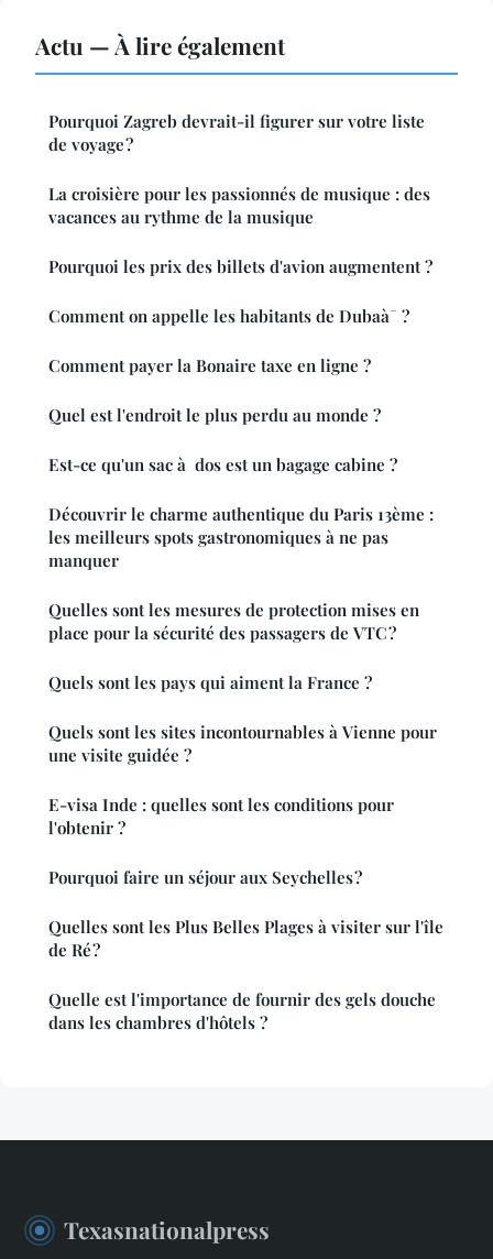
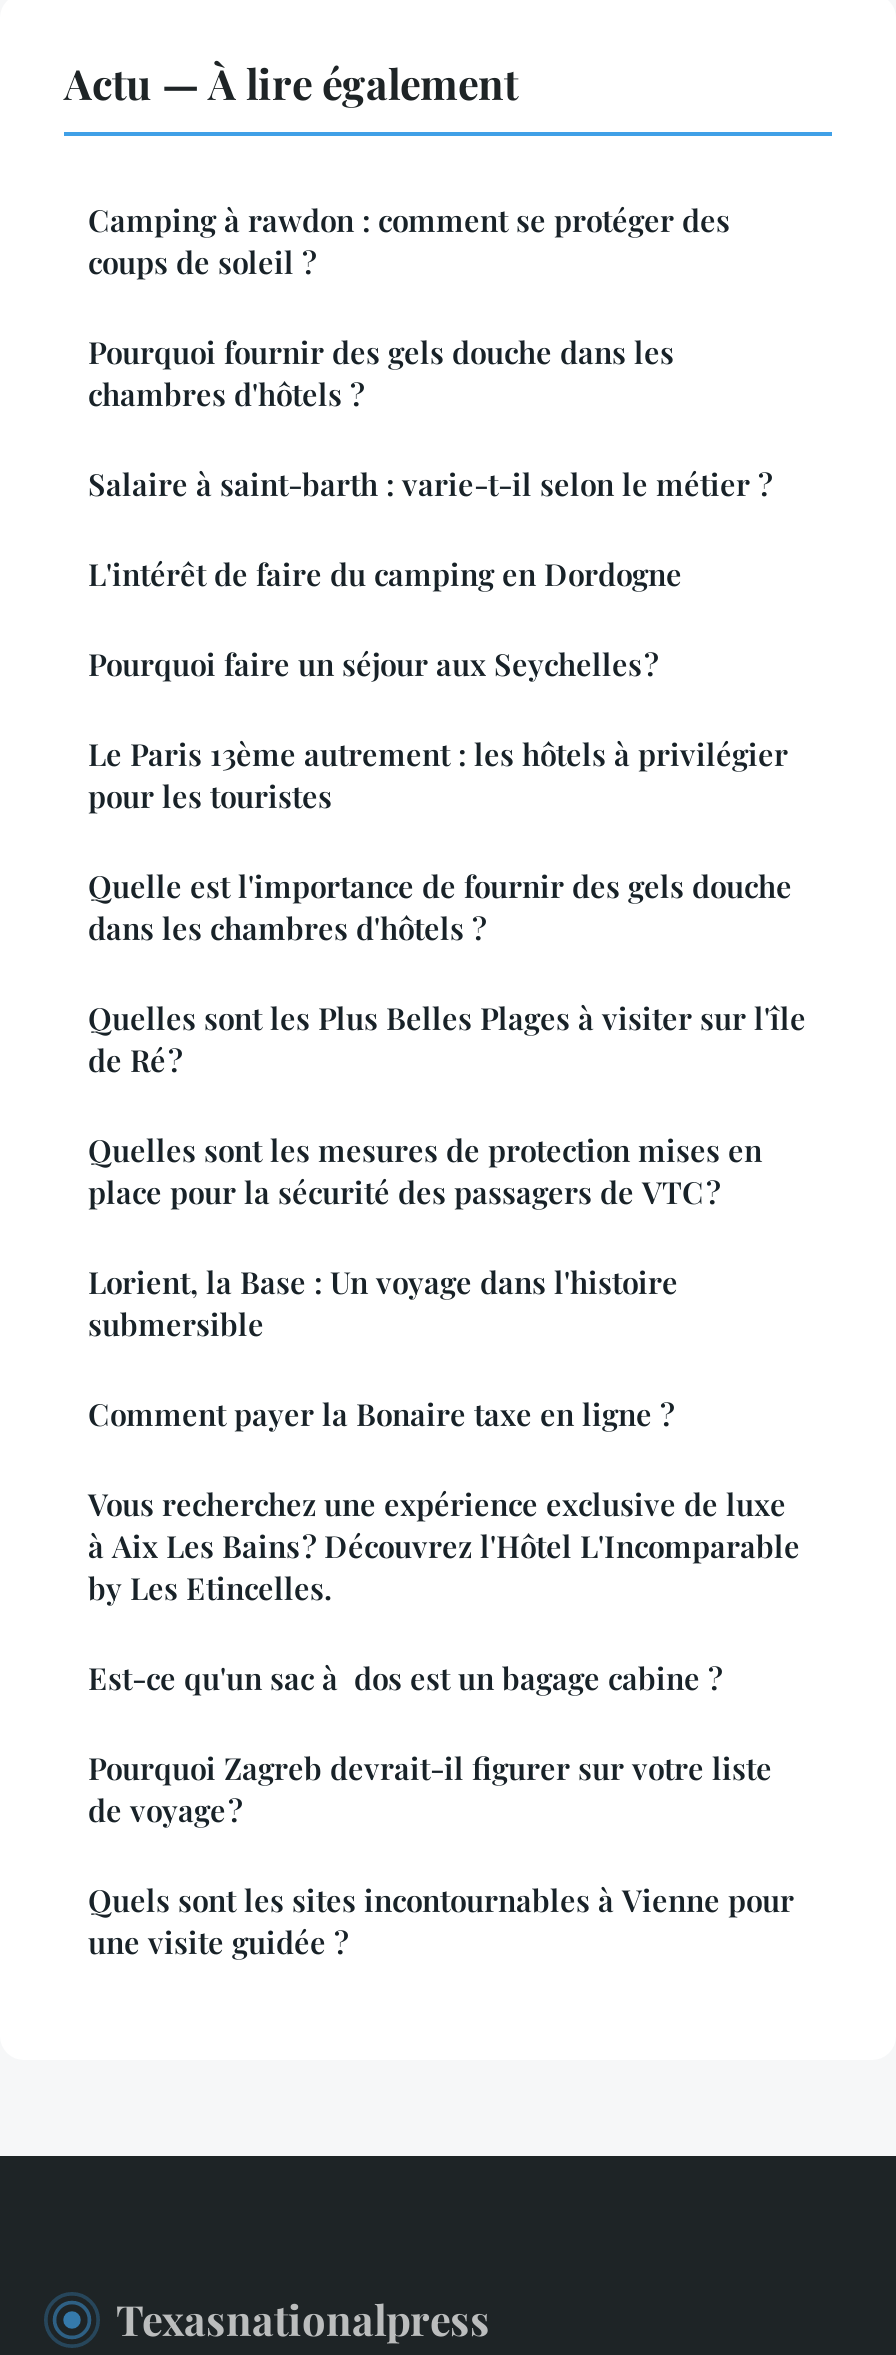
none -> [88,200,800,1608] Camping à rawdon : comment se protéger des | coups de soleil ? | Pourquoi fournir des gels douche dans les | chambres d'hôtels ? | Salaire à saint-barth : varie-t-il selon le métier ? | L'intérêt de faire du camping en Dordogne | Le Paris 13ème autrement : les hôtels à privilégier | pour les touristes | Lorient, la Base : Un voyage dans l'histoire | submersible | Vous recherchez une expérience exclusive de luxe | à Aix Les Bains ? Découvrez l'Hôtel L'Incomparable | by Les Etincelles.
moved [48,110,425,155] -> [88,1748,772,1830]: Pourquoi Zagreb devrait-il figurer sur votre liste | de voyage ?
[48,183,434,694] La croisière pour les passionnés de musique : des | vacances au rythme de la musique | Pourquoi les prix des billets d'avion augmentent ? | Comment on appelle les habitants de Dubaà¯ ? | Quel est l'endroit le plus perdu au monde ? | Découvrir le charme authentique du Paris 13ème : | les meilleurs spots gastronomiques à ne pas | manquer | Quels sont les pays qui aiment la France ? -> none
moved [48,355,371,377] -> [88,1394,674,1434]: Comment payer la Bonaire taxe en ligne ?
moved [48,454,397,476] -> [88,1658,722,1698]: Est-ce qu'un sac à dos est un bagage cabine ?
moved [48,599,419,644] -> [88,1130,762,1212]: Quelles sont les mesures de protection mises en | place pour la sécurité des passagers de VTC ?
moved [48,721,437,766] -> [88,1880,794,1962]: Quels sont les sites incontournables à Vienne pour | une visite guidée ?
[48,794,394,839] E-visa Inde : quelles sont les conditions pour | l'obtenir ? -> none
moved [48,866,443,1034] -> [88,644,806,1080]: Pourquoi faire un séjour aux Seychelles ? | Quelles sont les Plus Belles Plages à visiter sur l'île | de Ré ? | Quelle est l'importance de fournir des gels douche | dans les chambres d'hôtels ?

